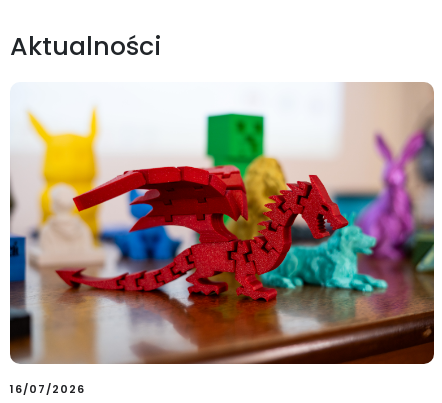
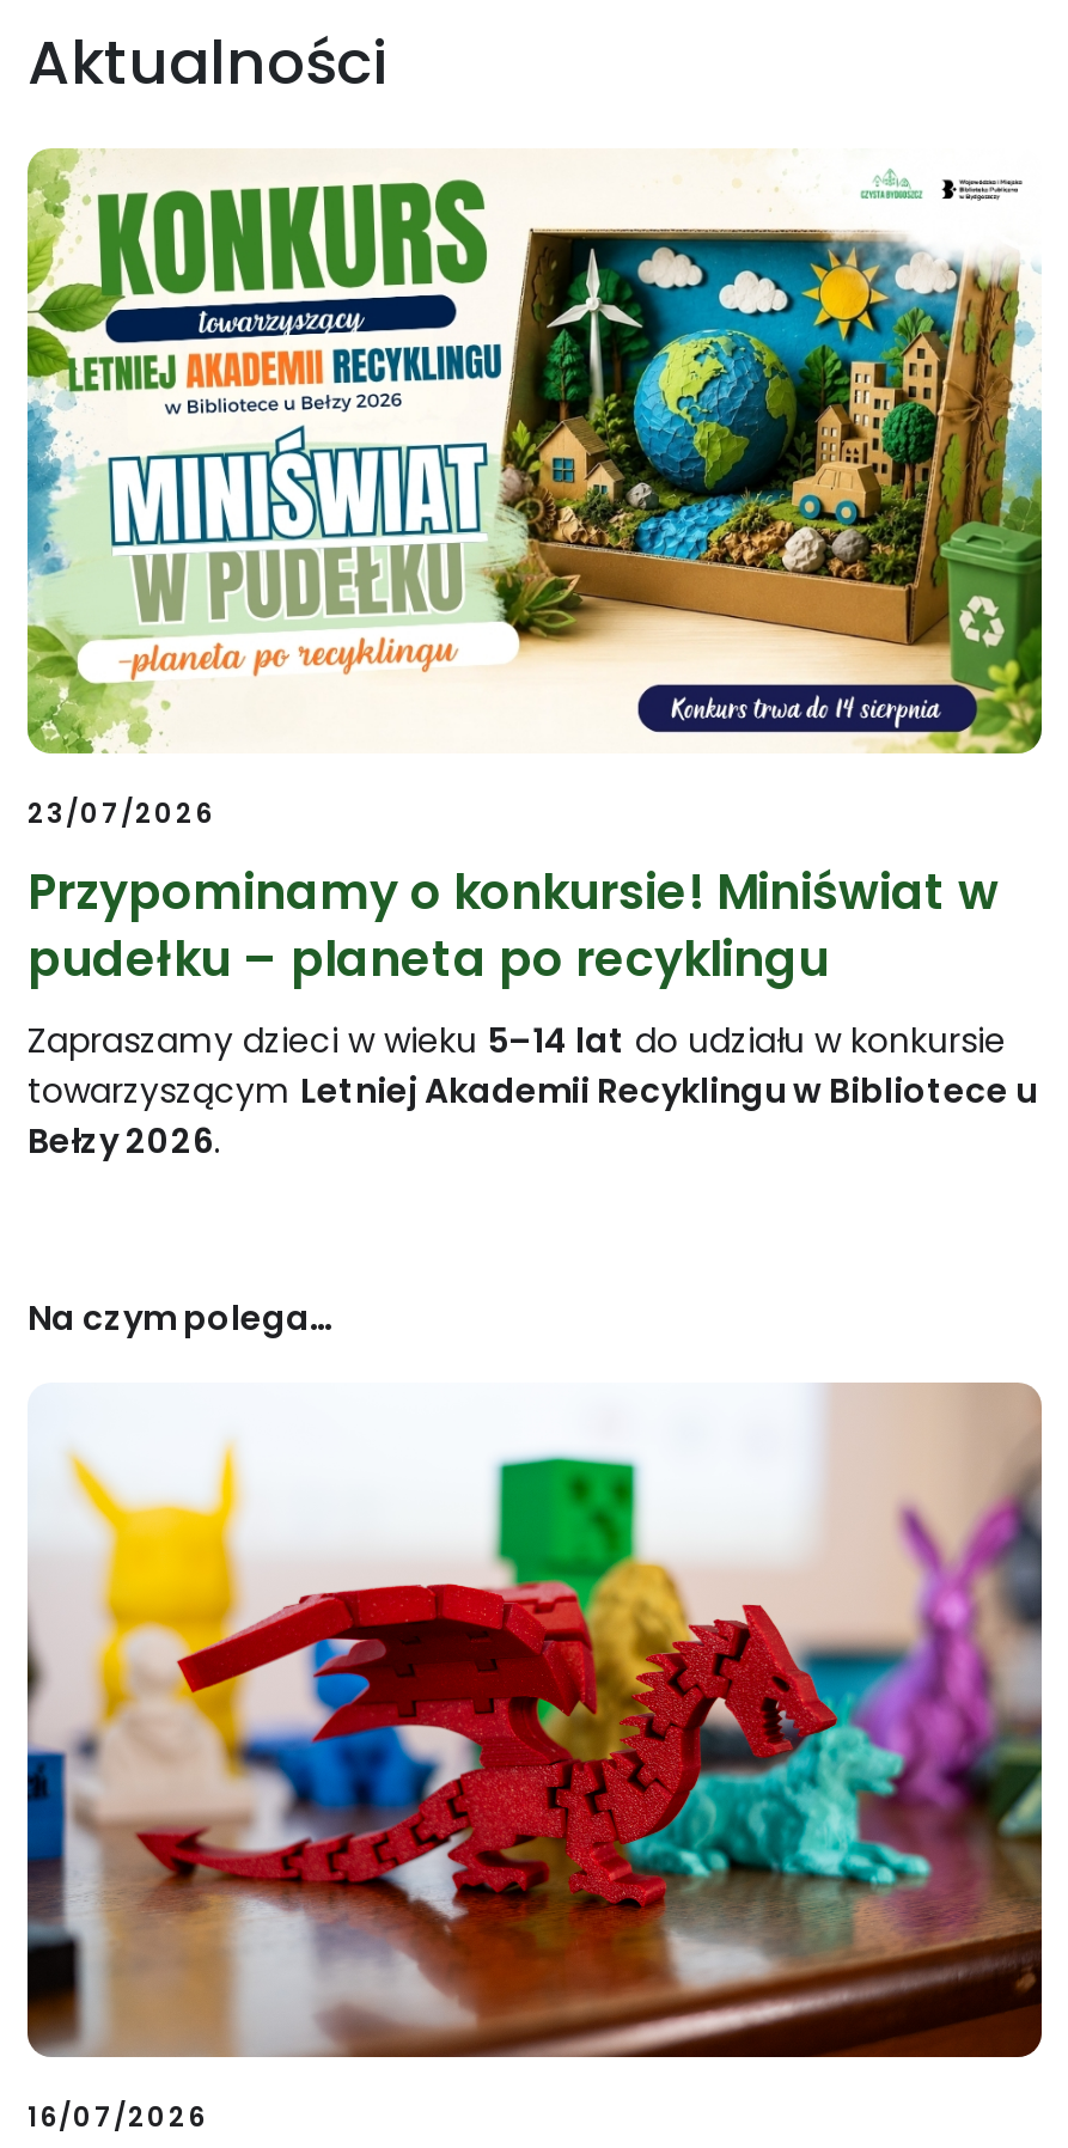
none -> [25,146,1044,1164] [image] | 23/07/2026 | Przypominamy o konkursie! Miniświat w | pudełku – planeta po recyklingu | Zapraszamy dzieci w wieku 5–14 lat do udziału w konkursie | towarzyszącym Letniej Akademii Recyklingu w Bibliotece u | Bełzy 2026.
none -> [28,1294,334,1341] Na czym polega…

